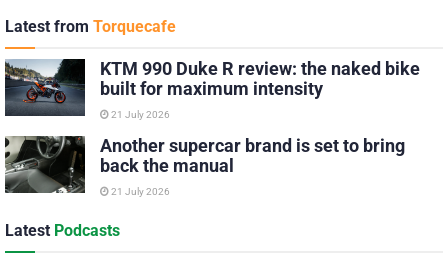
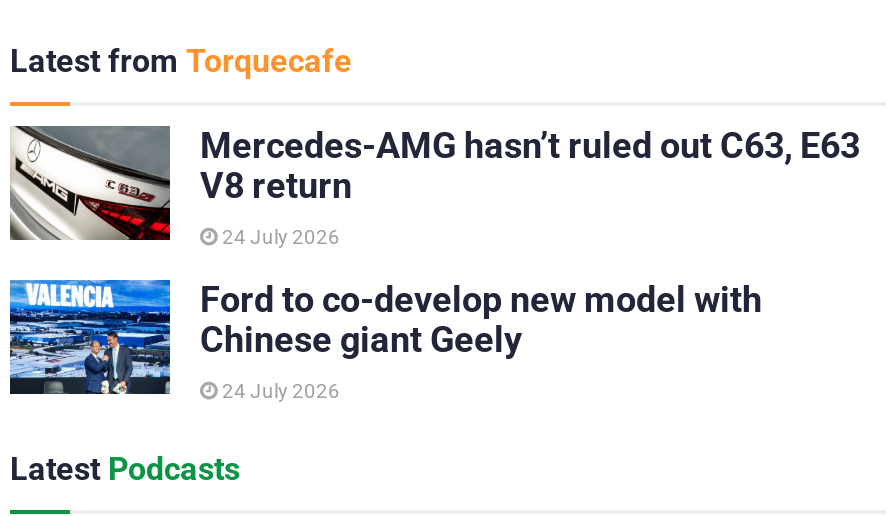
[4,58,420,117] [image] | KTM 990 Duke R review: the naked bike | built for maximum intensity -> [10,124,860,242] [image] | Mercedes-AMG hasn’t ruled out C63, E63 | V8 return
[109,109,170,120] 21 July 2026 -> [218,226,340,248] 24 July 2026
[4,135,405,193] [image] | Another supercar brand is set to bring | back the manual -> [8,278,762,396] [image] | Ford to co-develop new model with | Chinese giant Geely
[109,186,170,197] 21 July 2026 -> [218,380,340,402] 24 July 2026

